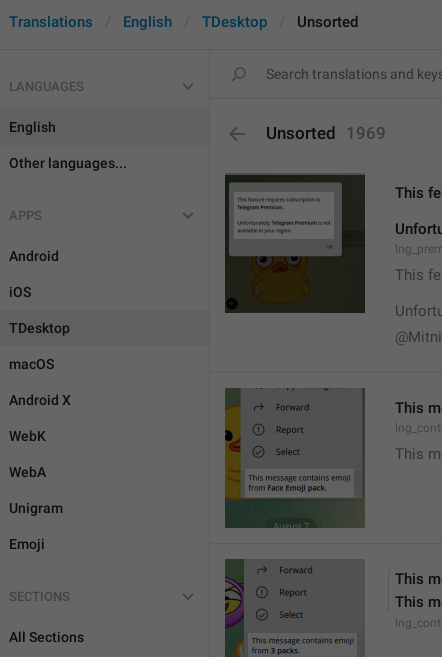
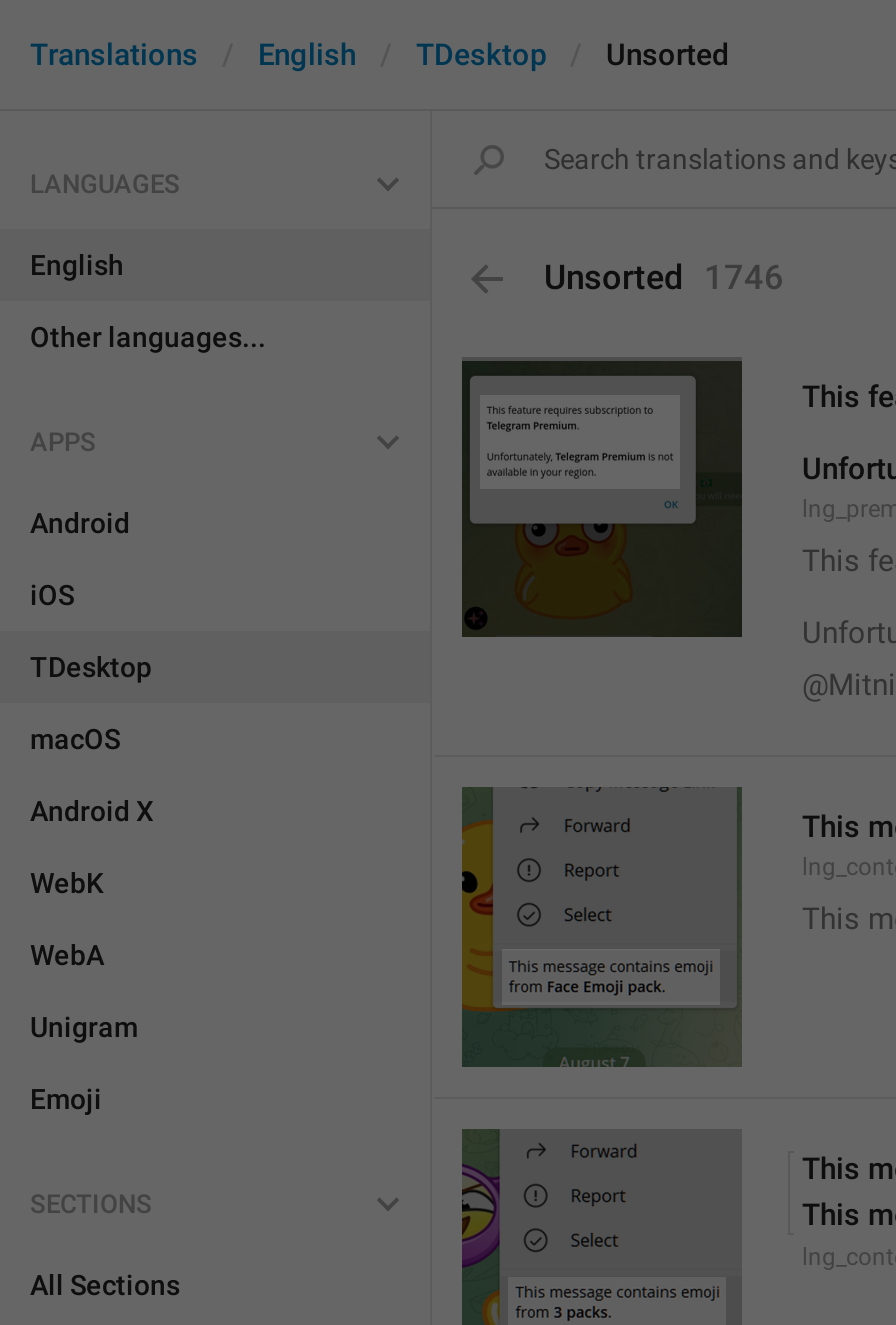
[266,123,386,143] Unsorted 1969 -> [544,257,784,297] Unsorted 1746

